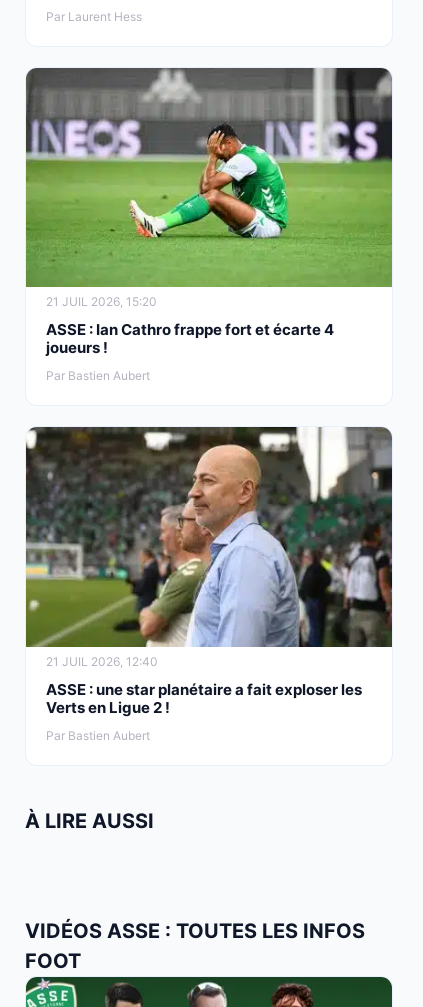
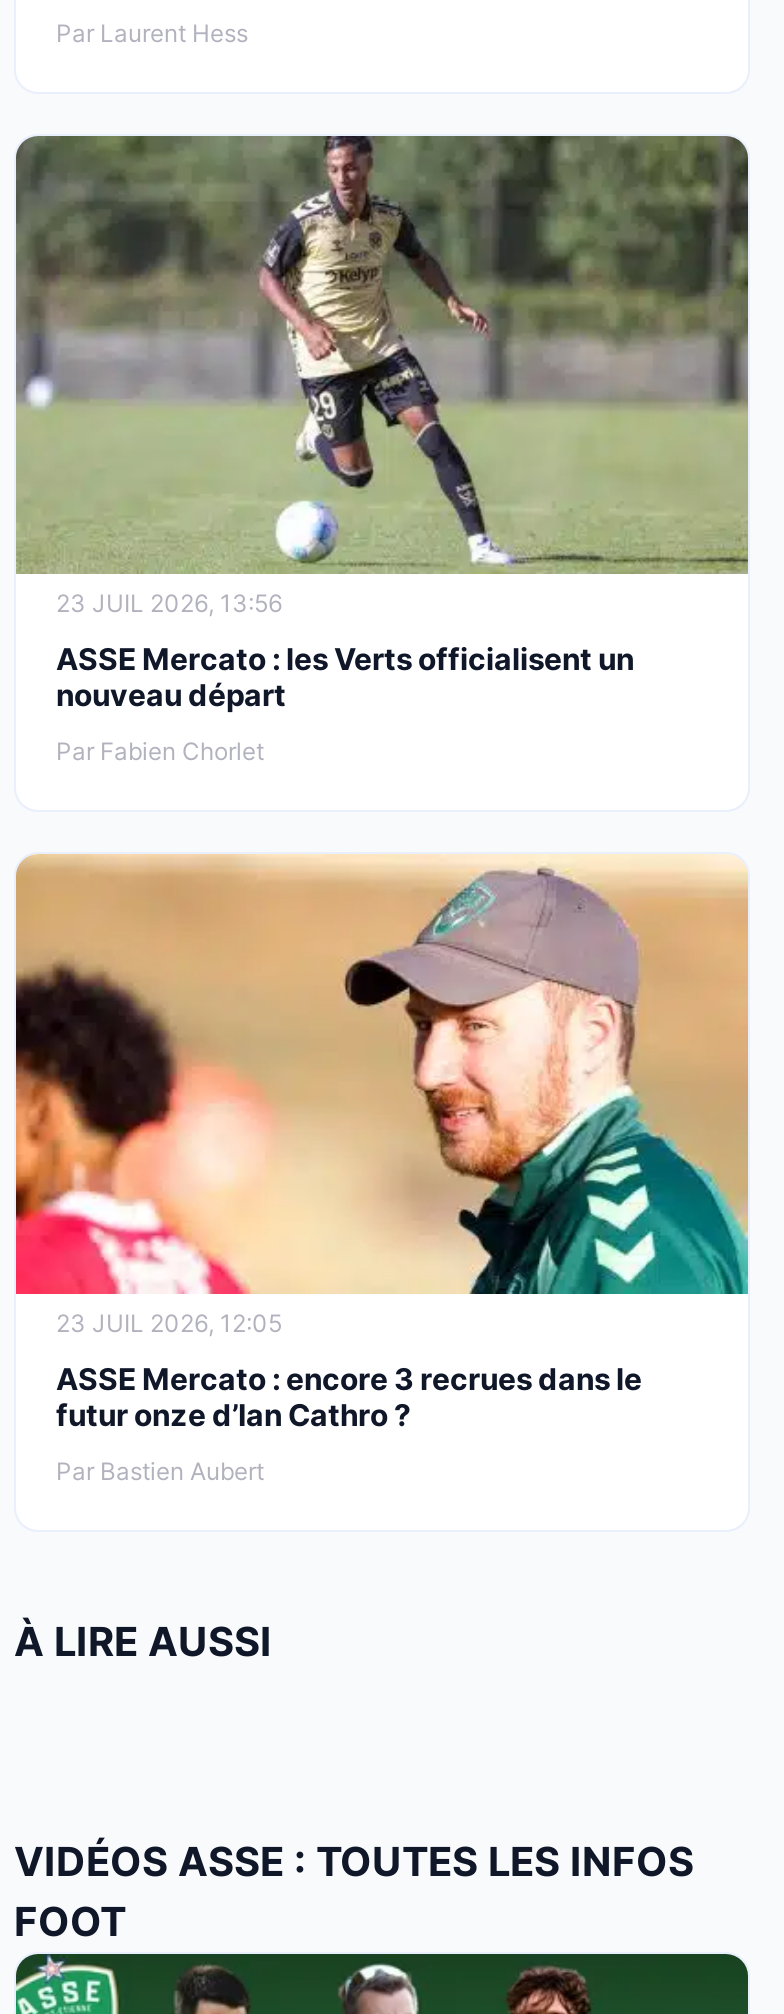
[26,68,393,309] [image] | 21 JUIL 2026, 15:20 -> [16,136,750,619] [image] | 23 JUIL 2026, 13:56
[46,320,334,357] ASSE : Ian Cathro frappe fort et écarte 4 | joueurs ! -> [56,641,634,715] ASSE Mercato : les Verts officialisent un | nouveau départ
[46,368,150,383] Par Bastien Aubert -> [56,737,264,767] Par Fabien Chorlet
[25,426,393,669] [image] | 21 JUIL 2026, 12:40 -> [14,854,750,1338] [image] | 23 JUIL 2026, 12:05
[46,680,362,717] ASSE : une star planétaire a fait exploser les | Verts en Ligue 2 ! -> [56,1360,642,1434] ASSE Mercato : encore 3 recrues dans le | futur onze d’Ian Cathro ?

